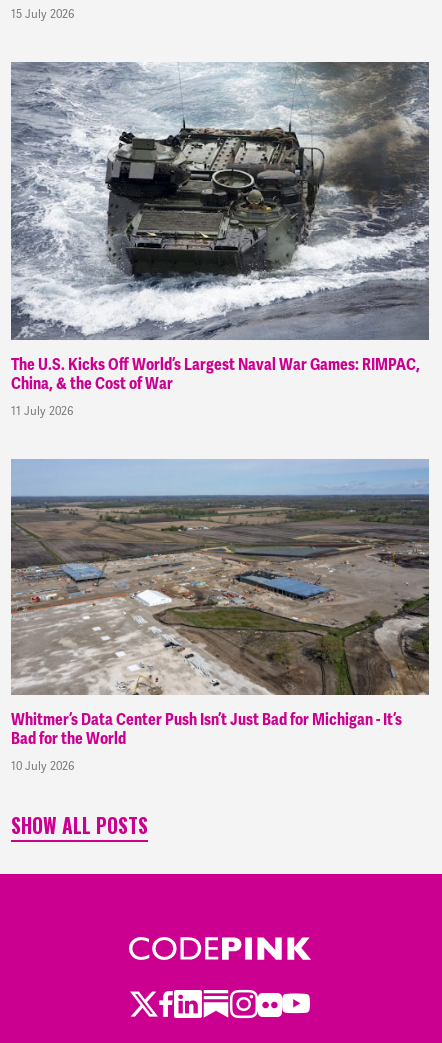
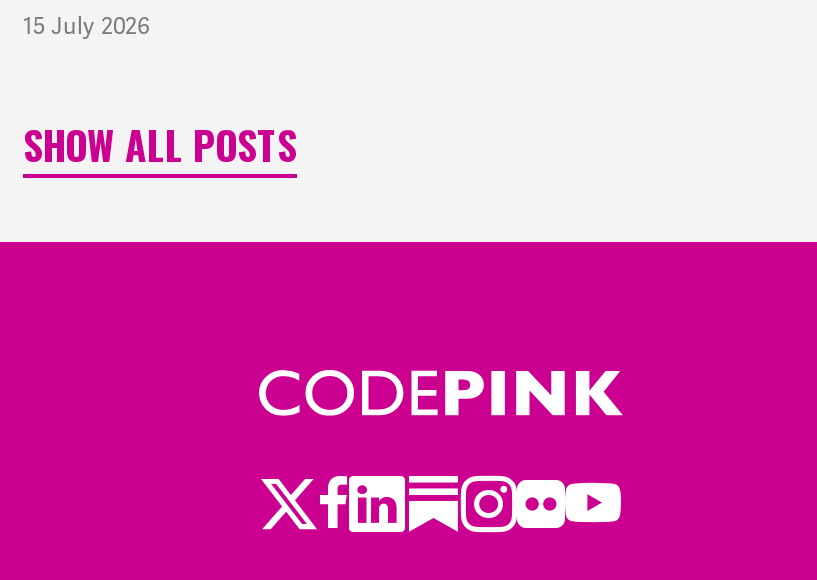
[10,61,430,418] [image] | The U.S. Kicks Off World’s Largest Naval War Games: RIMPAC, | China, & the Cost of War | 11 July 2026 -> none
[10,459,430,772] [image] | Whitmer’s Data Center Push Isn’t Just Bad for Michigan - It’s | Bad for the World | 10 July 2026 -> none

